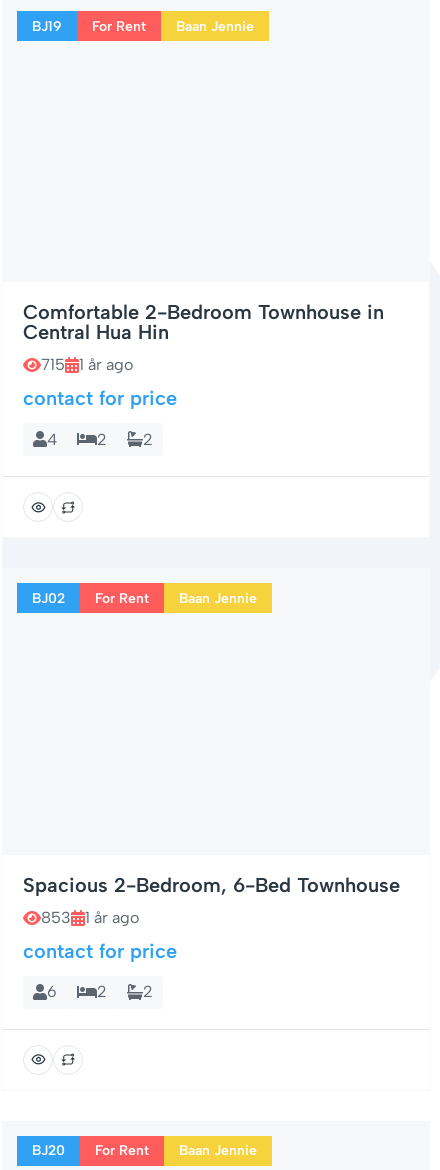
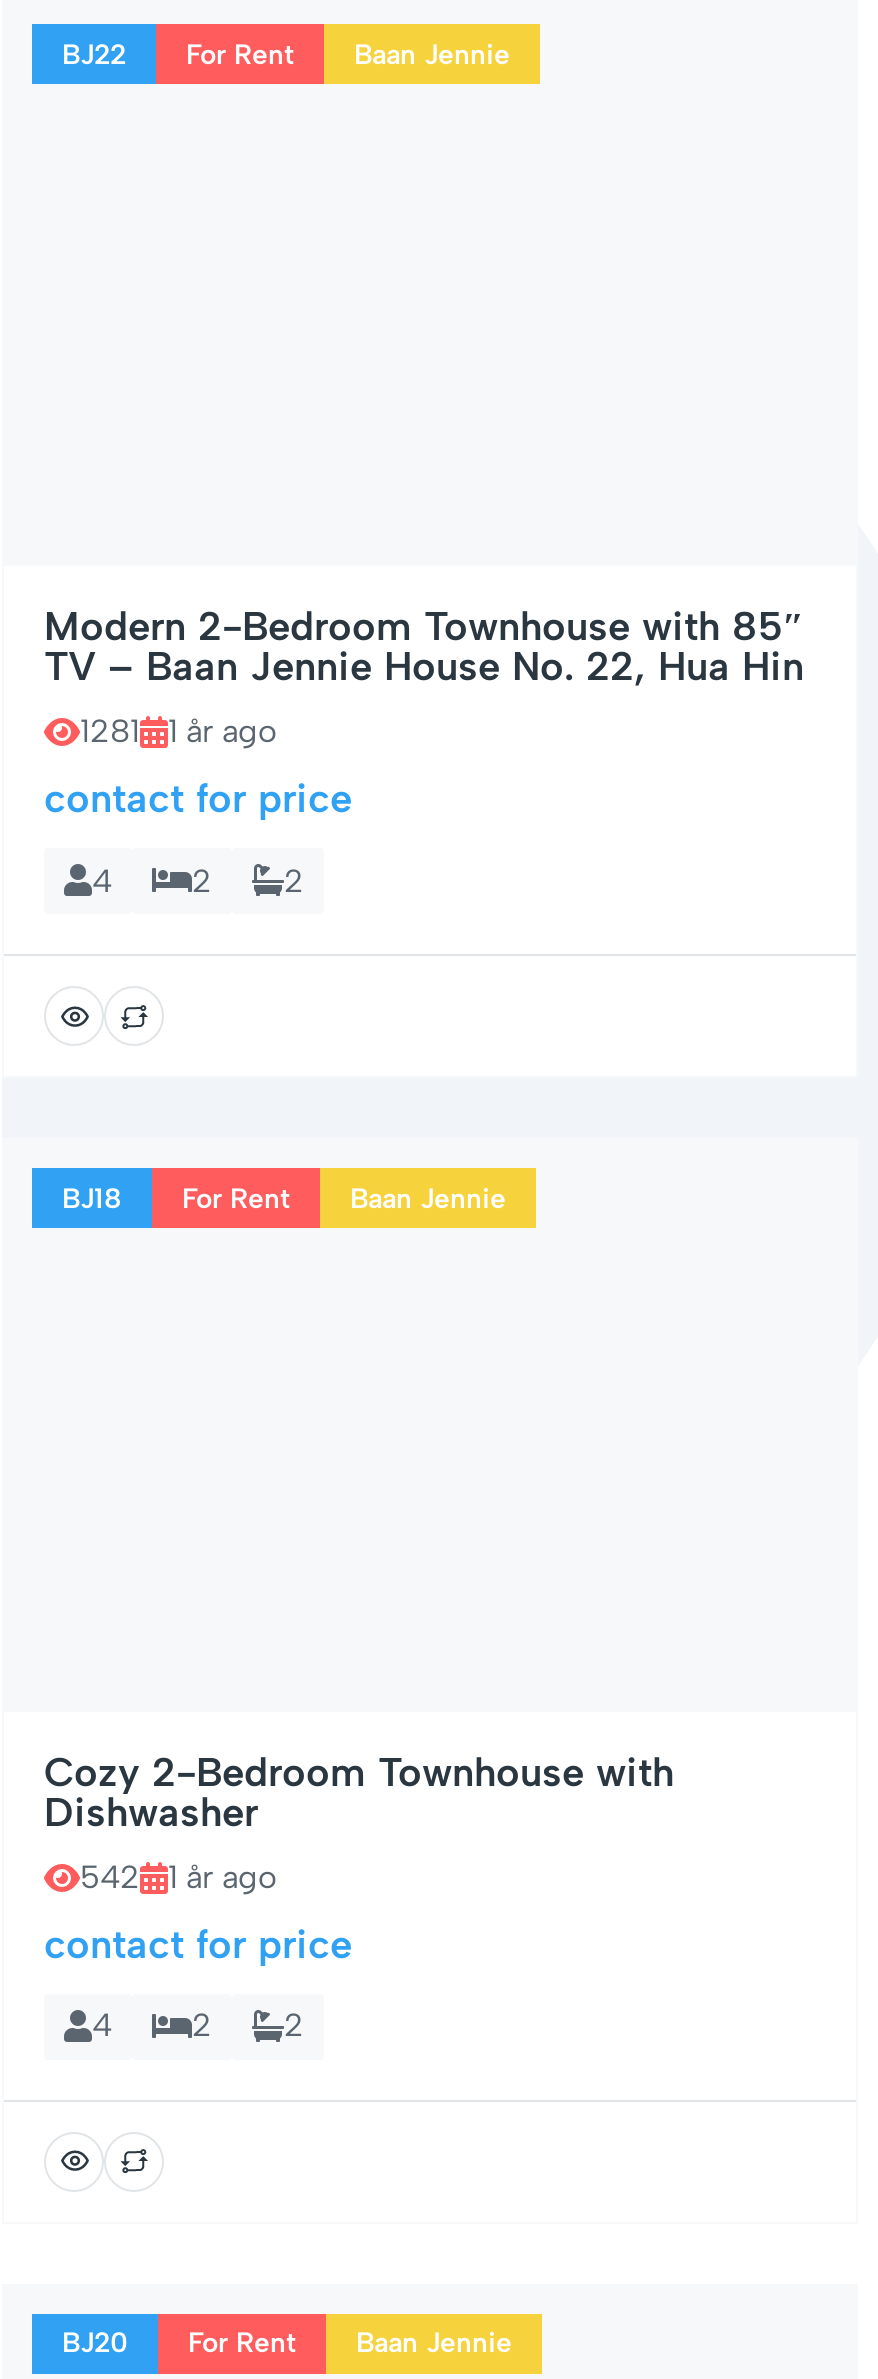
[32,17,254,34] BJ19 For Rent Baan Jennie -> [62,37,510,71] BJ22 For Rent Baan Jennie
[23,300,384,344] Comfortable 2-Bedroom Townhouse in | Central Hua Hin -> [44,603,804,691] Modern 2-Bedroom Townhouse with 85″ | TV – Baan Jennie House No. 22, Hua Hin
[41,355,65,374] 715 -> [80,713,140,751] 1281
[32,590,257,607] BJ02 For Rent Baan Jennie -> [62,1182,506,1216] BJ18 For Rent Baan Jennie
[23,873,400,897] Spacious 2-Bedroom, 6-Bed Townhouse -> [44,1747,674,1835] Cozy 2-Bedroom Townhouse with | Dishwasher
[41,908,71,927] 853 -> [80,1857,140,1895] 542
[47,982,57,1001] 6 -> [92,2006,112,2044] 4

